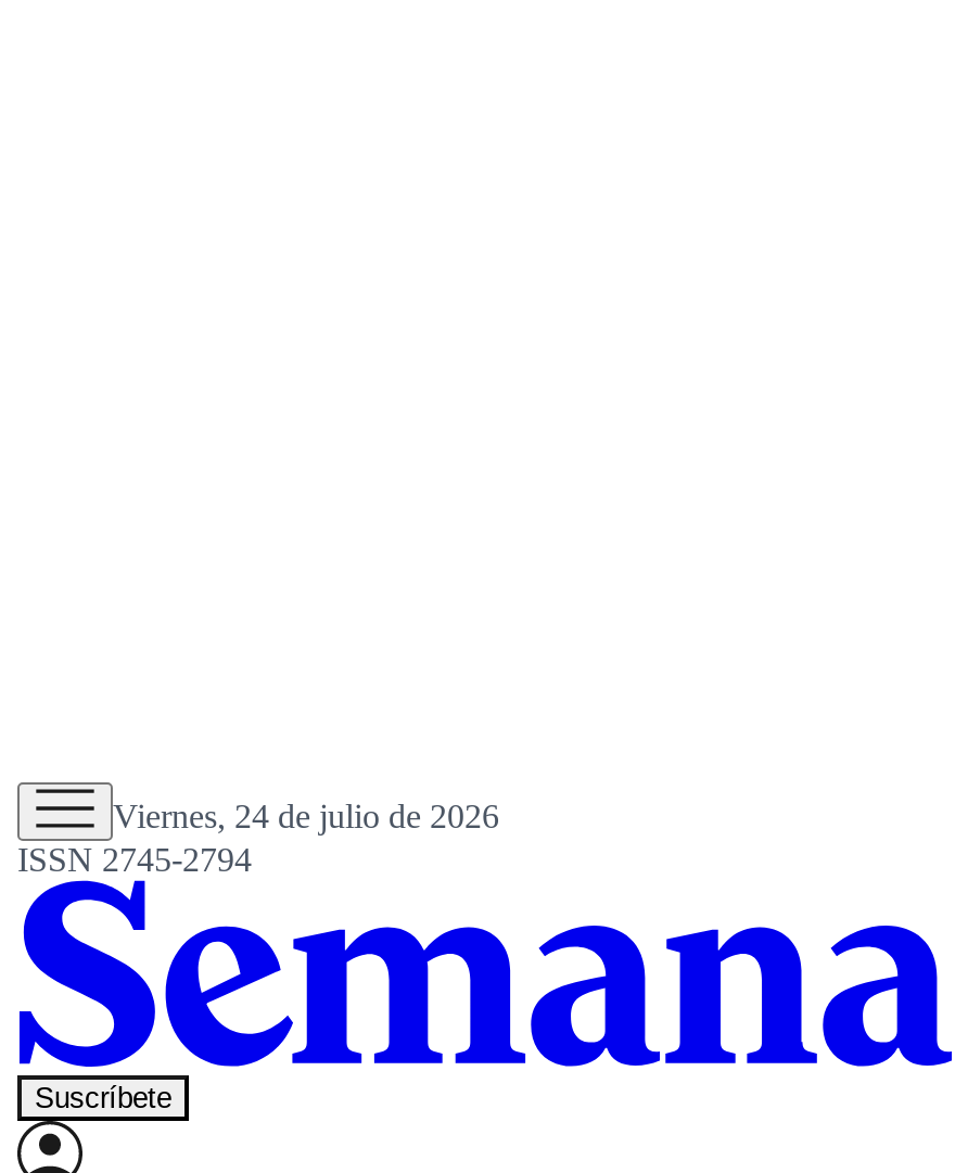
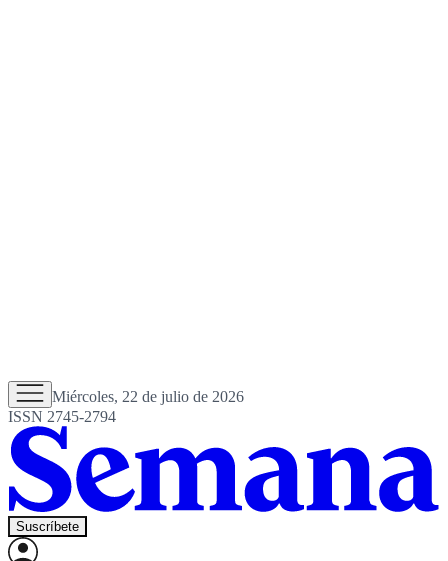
[113,798,499,834] Viernes, 24 de julio de 2026 -> [52,388,244,405] Miércoles, 22 de julio de 2026

